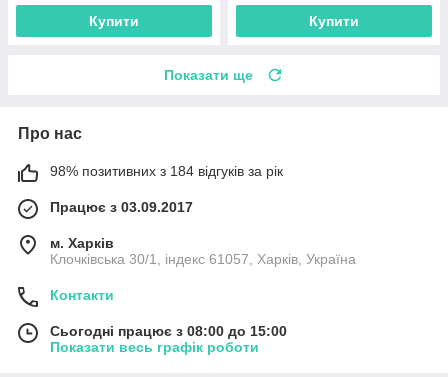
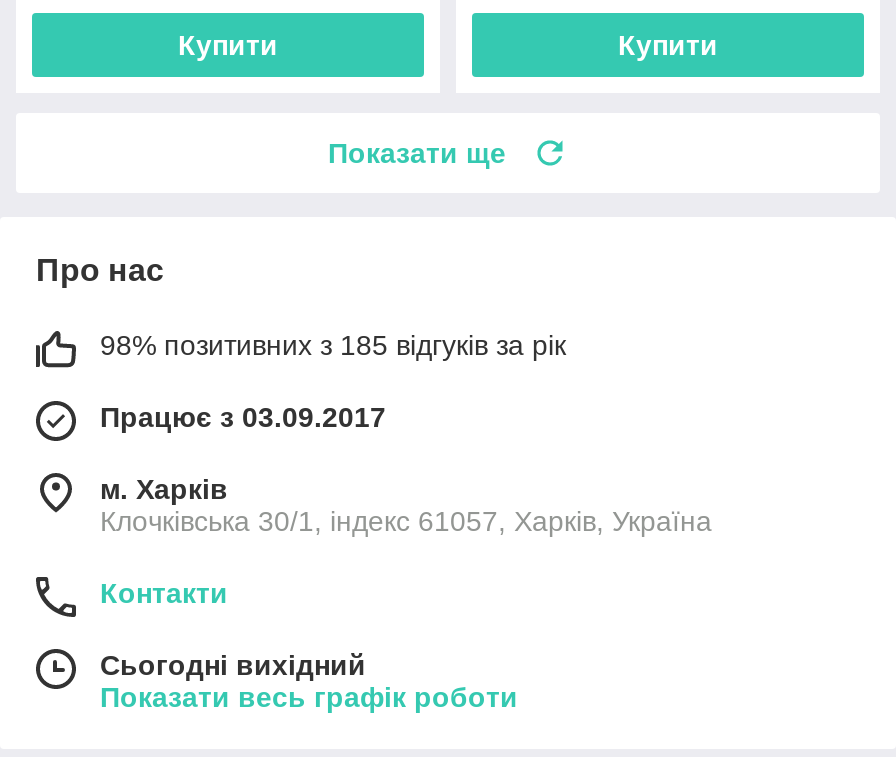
[50,163,283,179] 98% позитивних з 184 відгуків за рік -> [100,330,566,362] 98% позитивних з 185 відгуків за рік
[50,323,287,339] Сьогодні працює з 08:00 до 15:00 -> [100,650,366,682] Сьогодні вихідний

